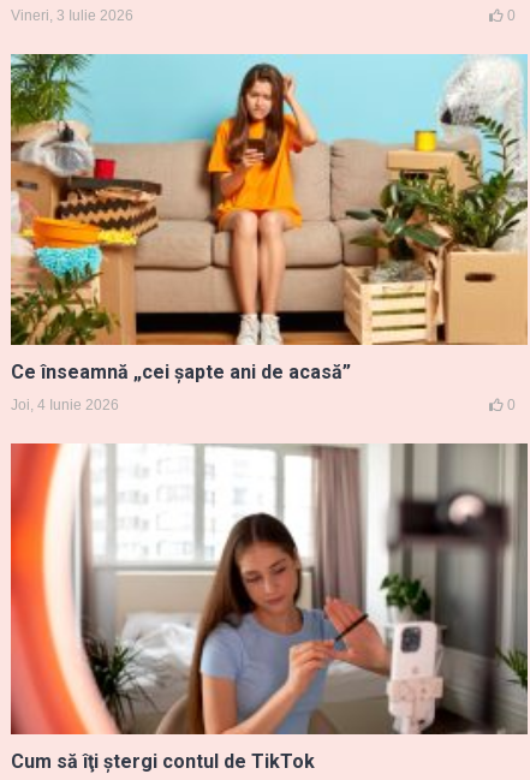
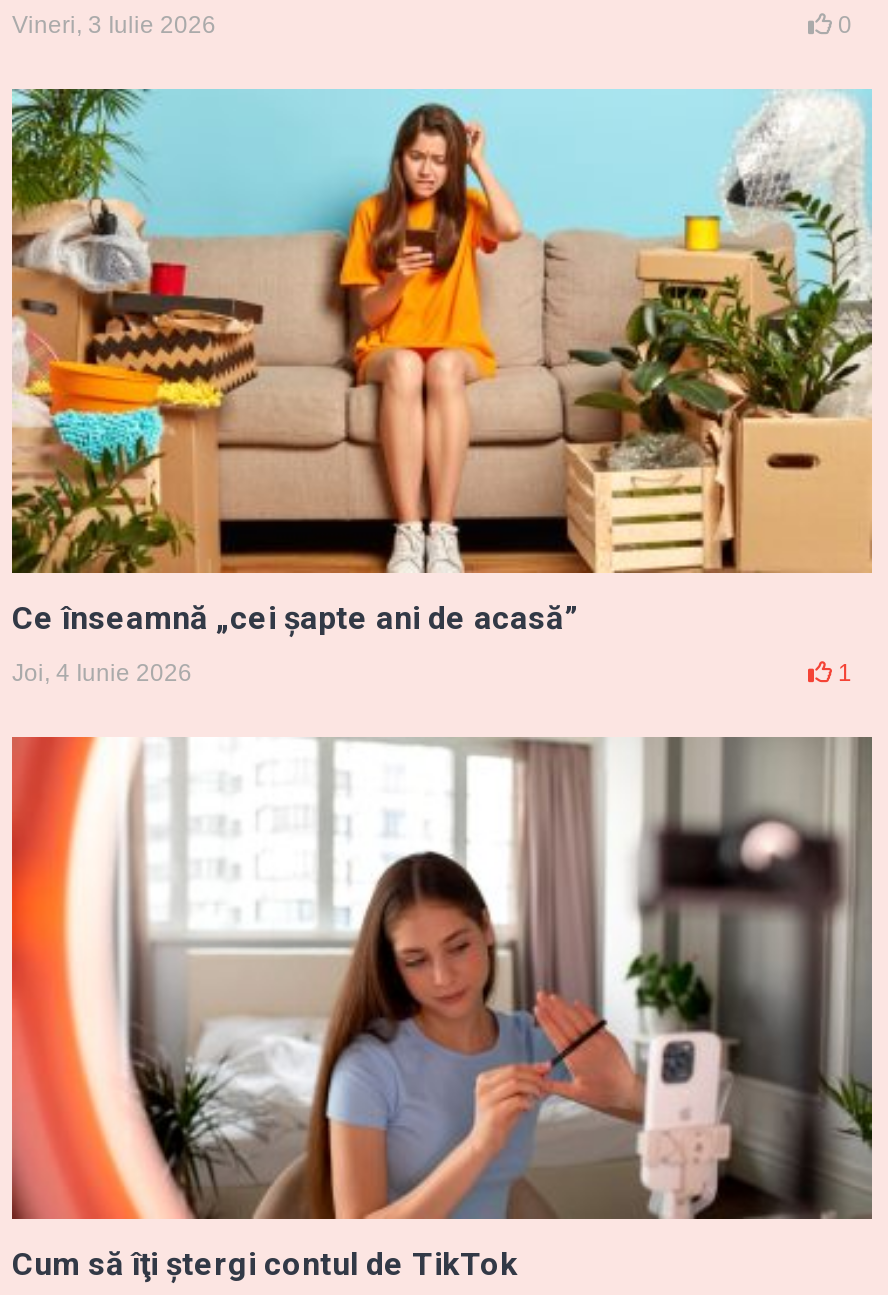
[507,396,516,413] 0 -> [838,659,852,687] 1

